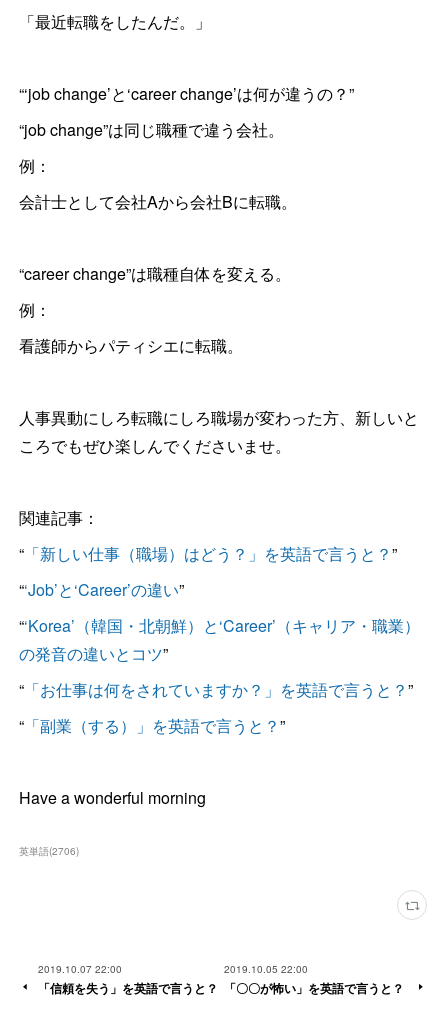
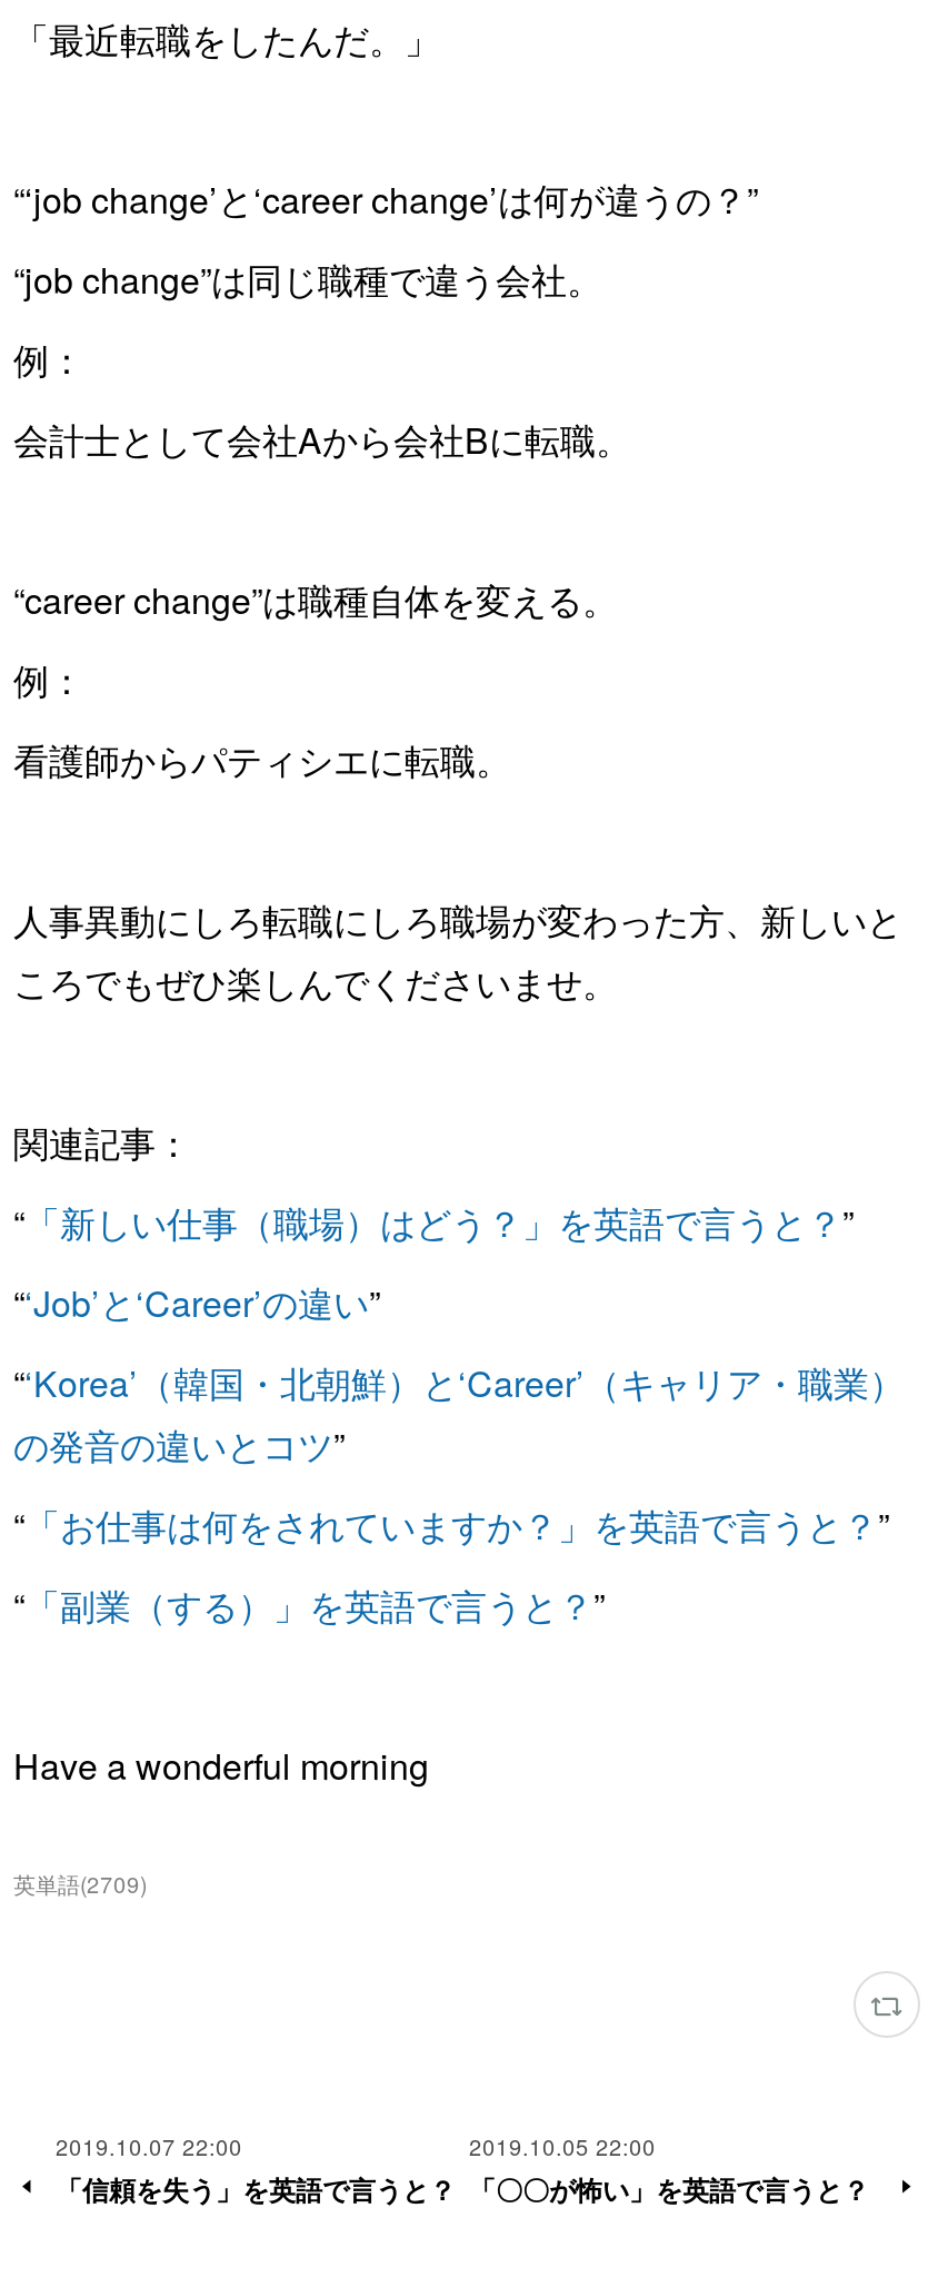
[19,844,79,858] 英単語(2706) -> [13,1869,147,1900] 英単語(2709)

